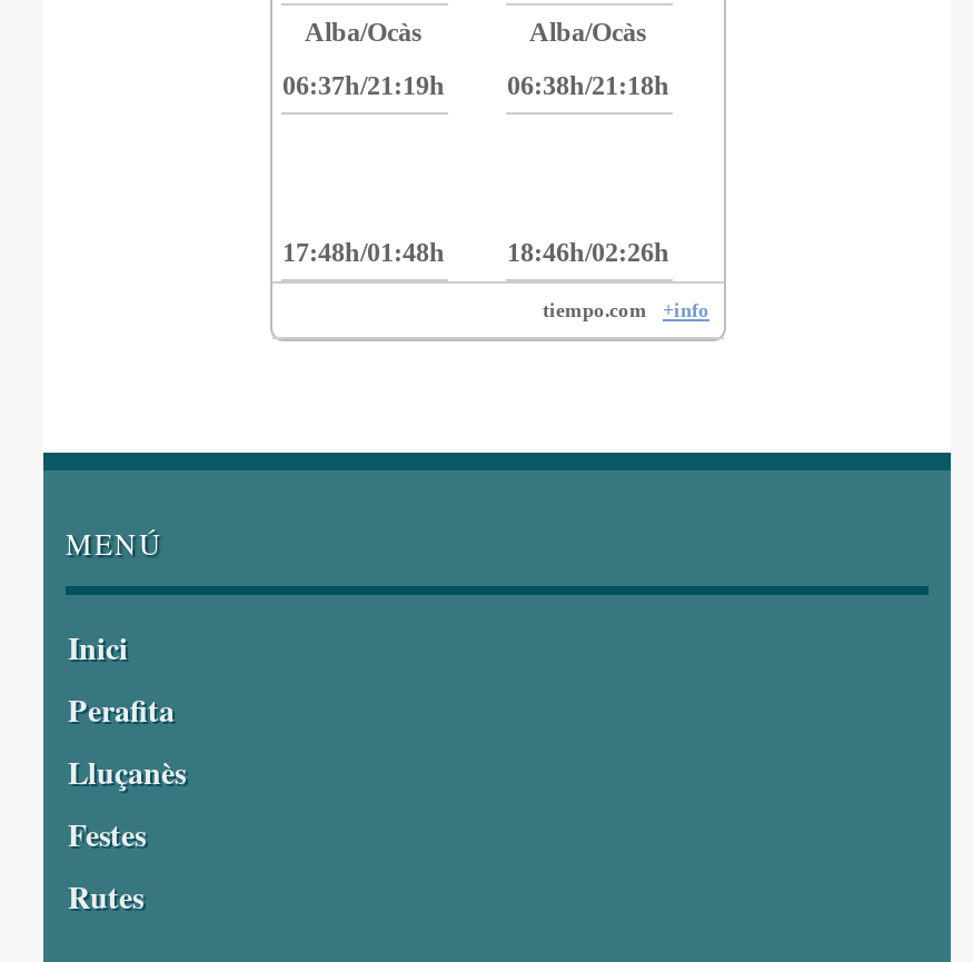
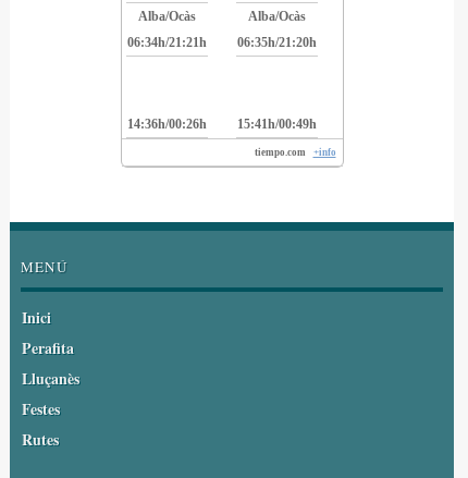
[282,71,445,102] 06:37h/21:19h -> [127,35,206,51] 06:34h/21:21h
[507,71,669,102] 06:38h/21:18h -> [237,35,316,51] 06:35h/21:20h
[282,238,445,269] 17:48h/01:48h -> [127,117,206,132] 14:36h/00:26h
[507,238,669,269] 18:46h/02:26h -> [237,117,316,132] 15:41h/00:49h

